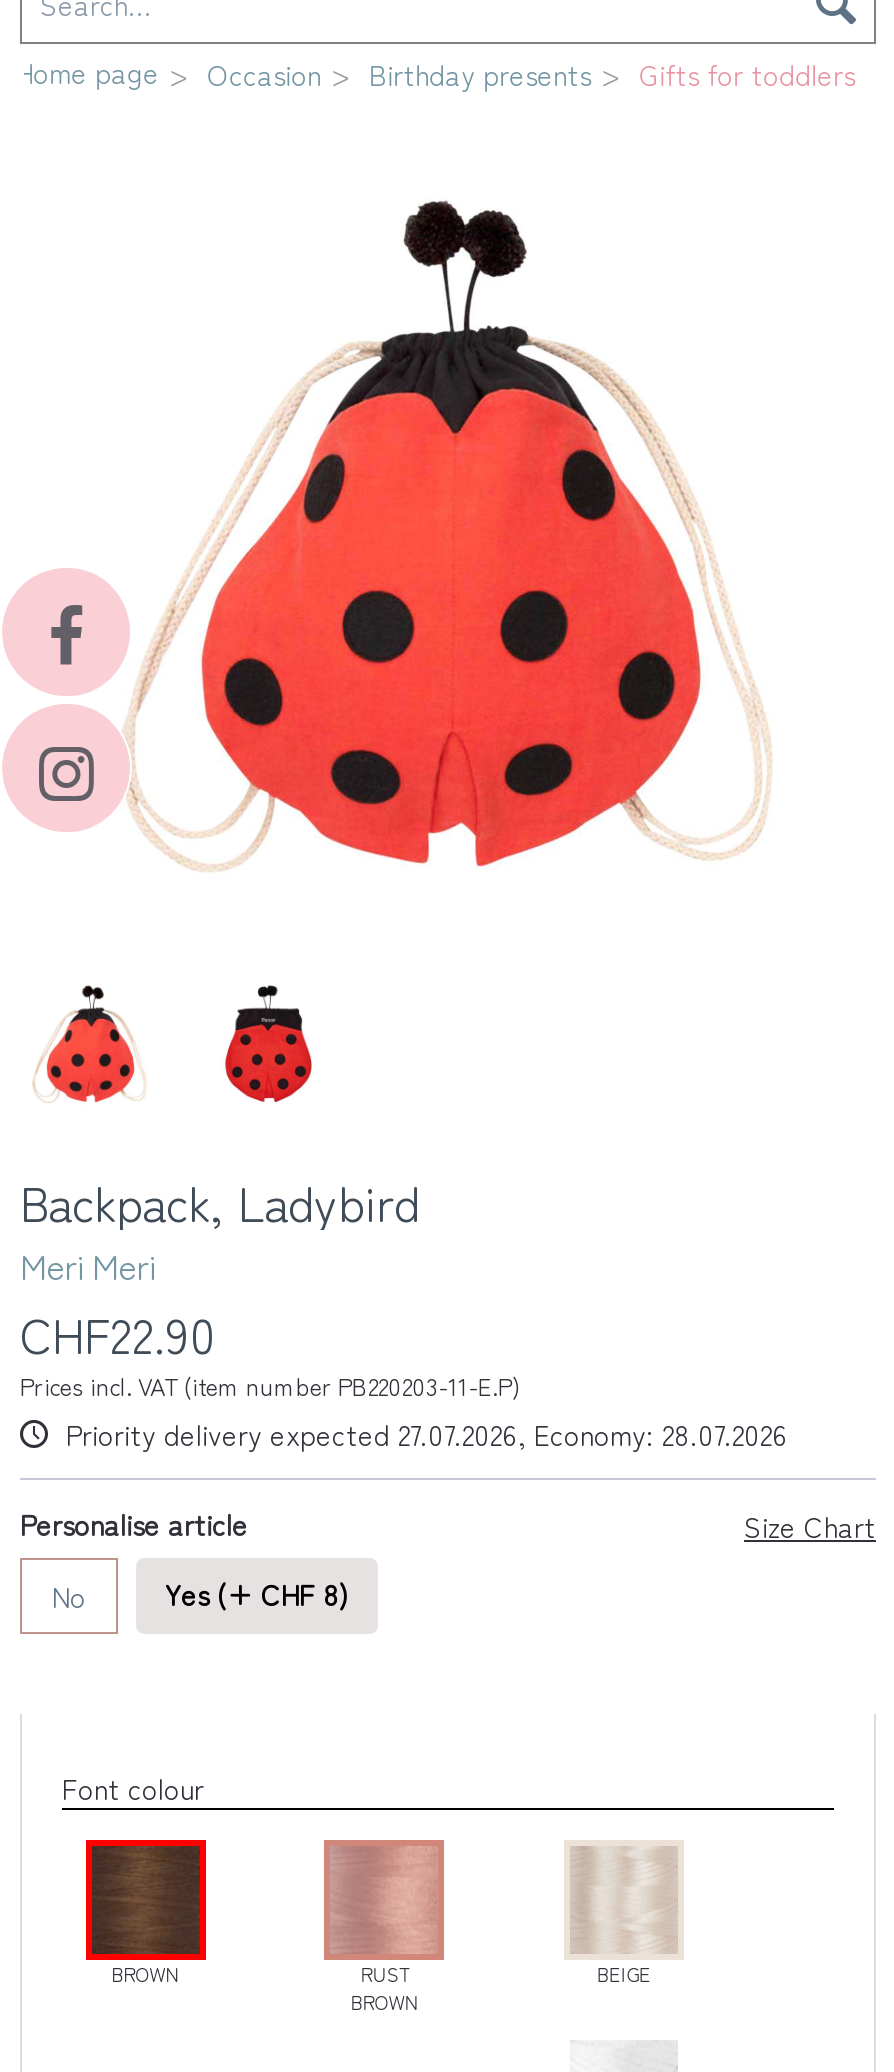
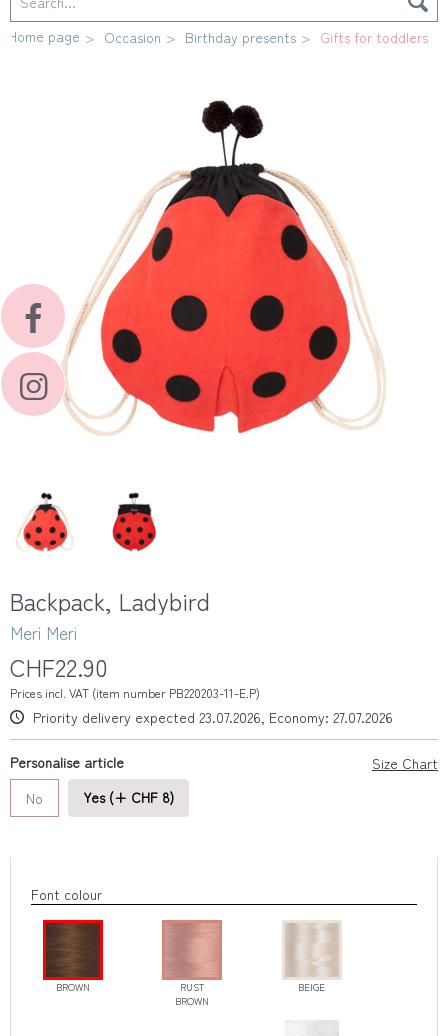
[58,1414,788,1454] Priority delivery expected 27.07.2026, Economy: 28.07.2026 -> [29,707,393,727] Priority delivery expected 23.07.2026, Economy: 27.07.2026

